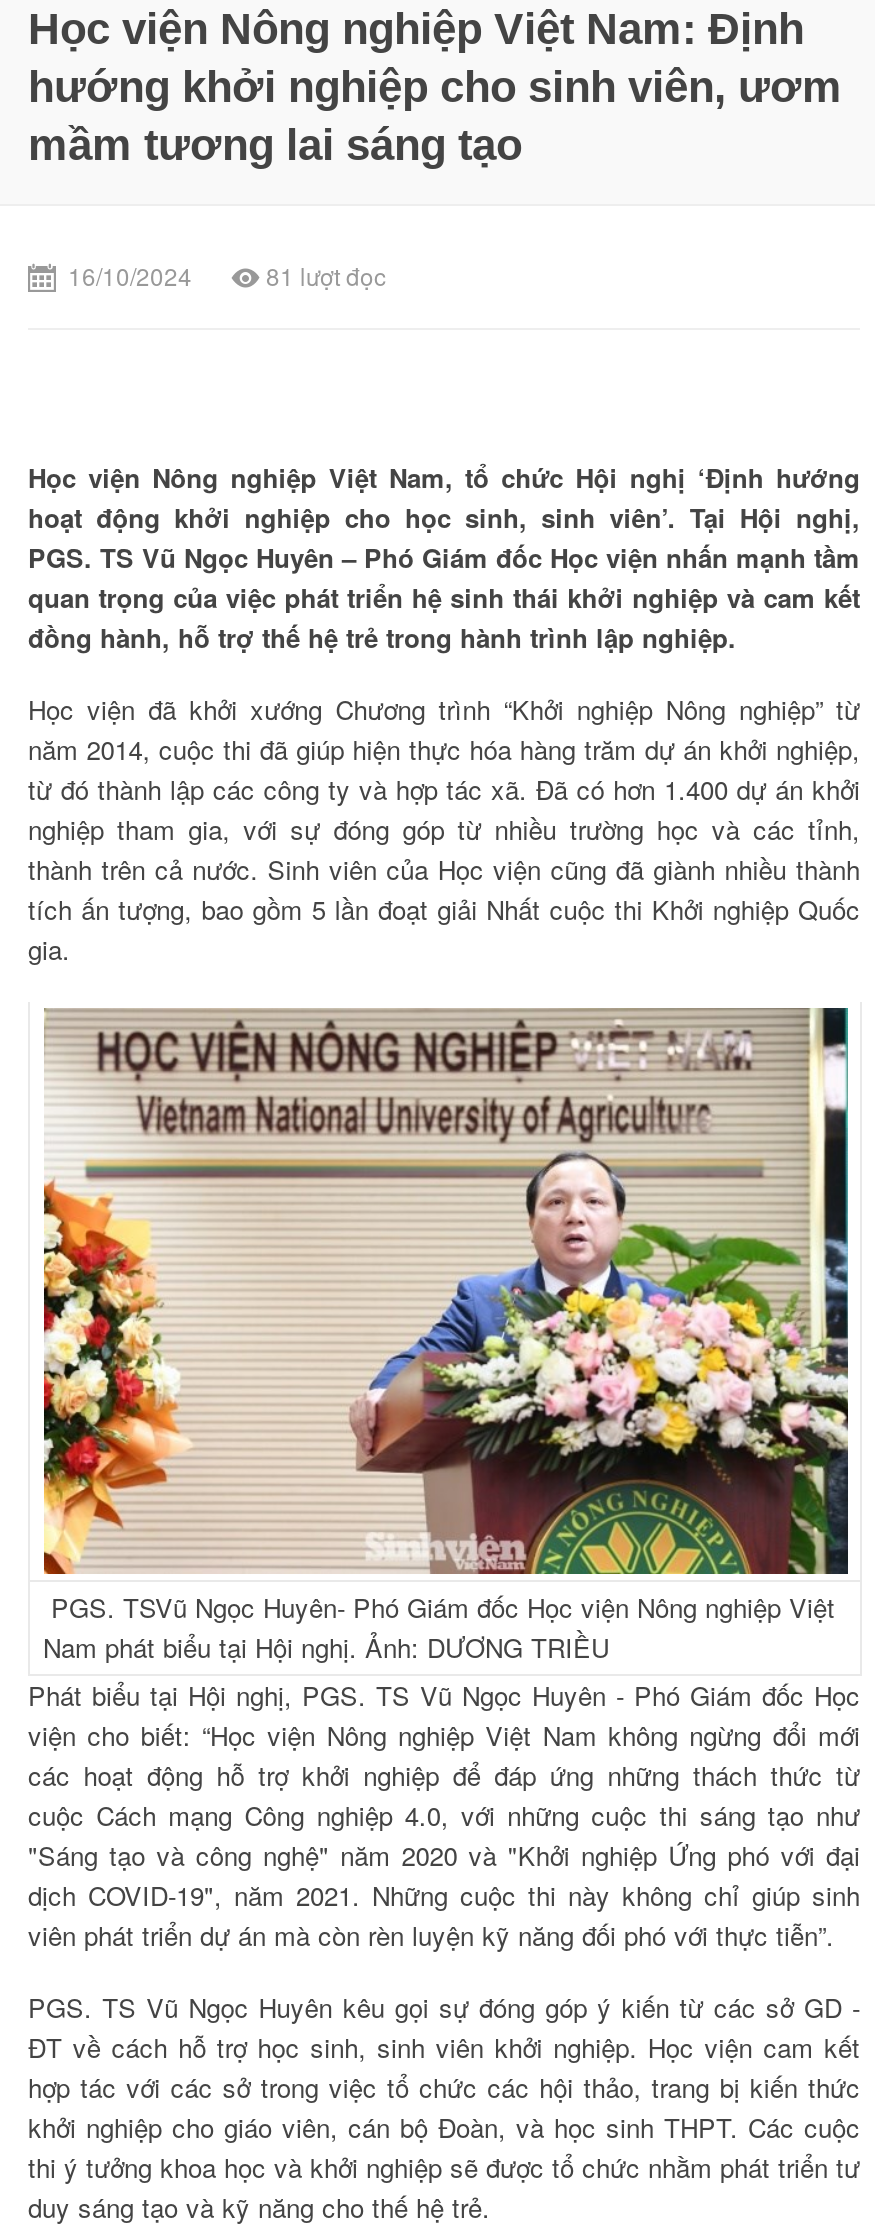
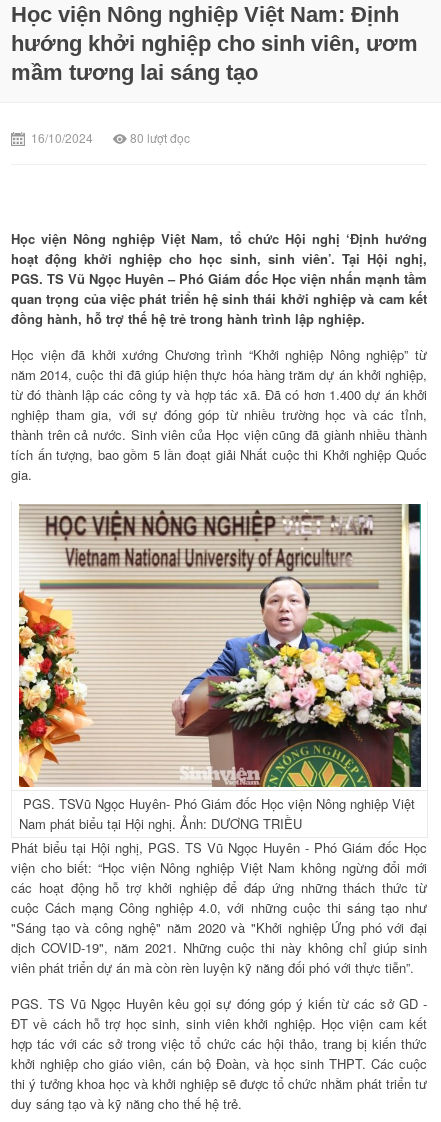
[266,258,386,292] 81 lượt đọc -> [130,129,190,146] 80 lượt đọc

